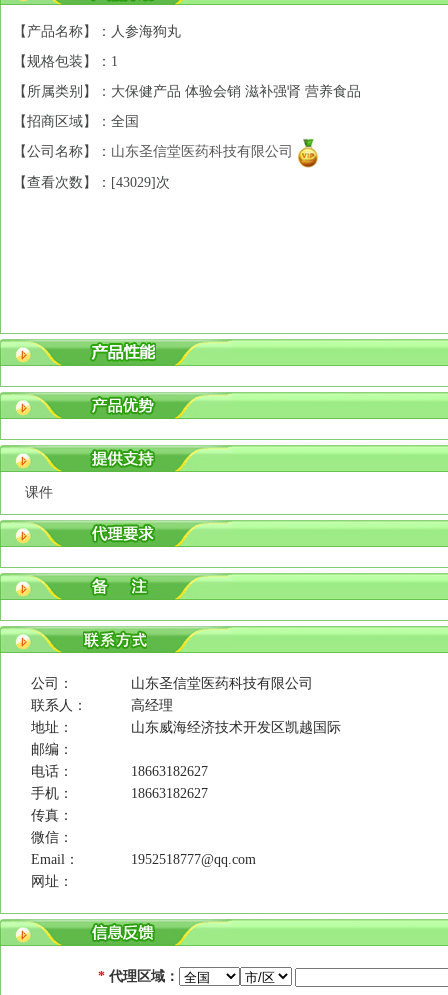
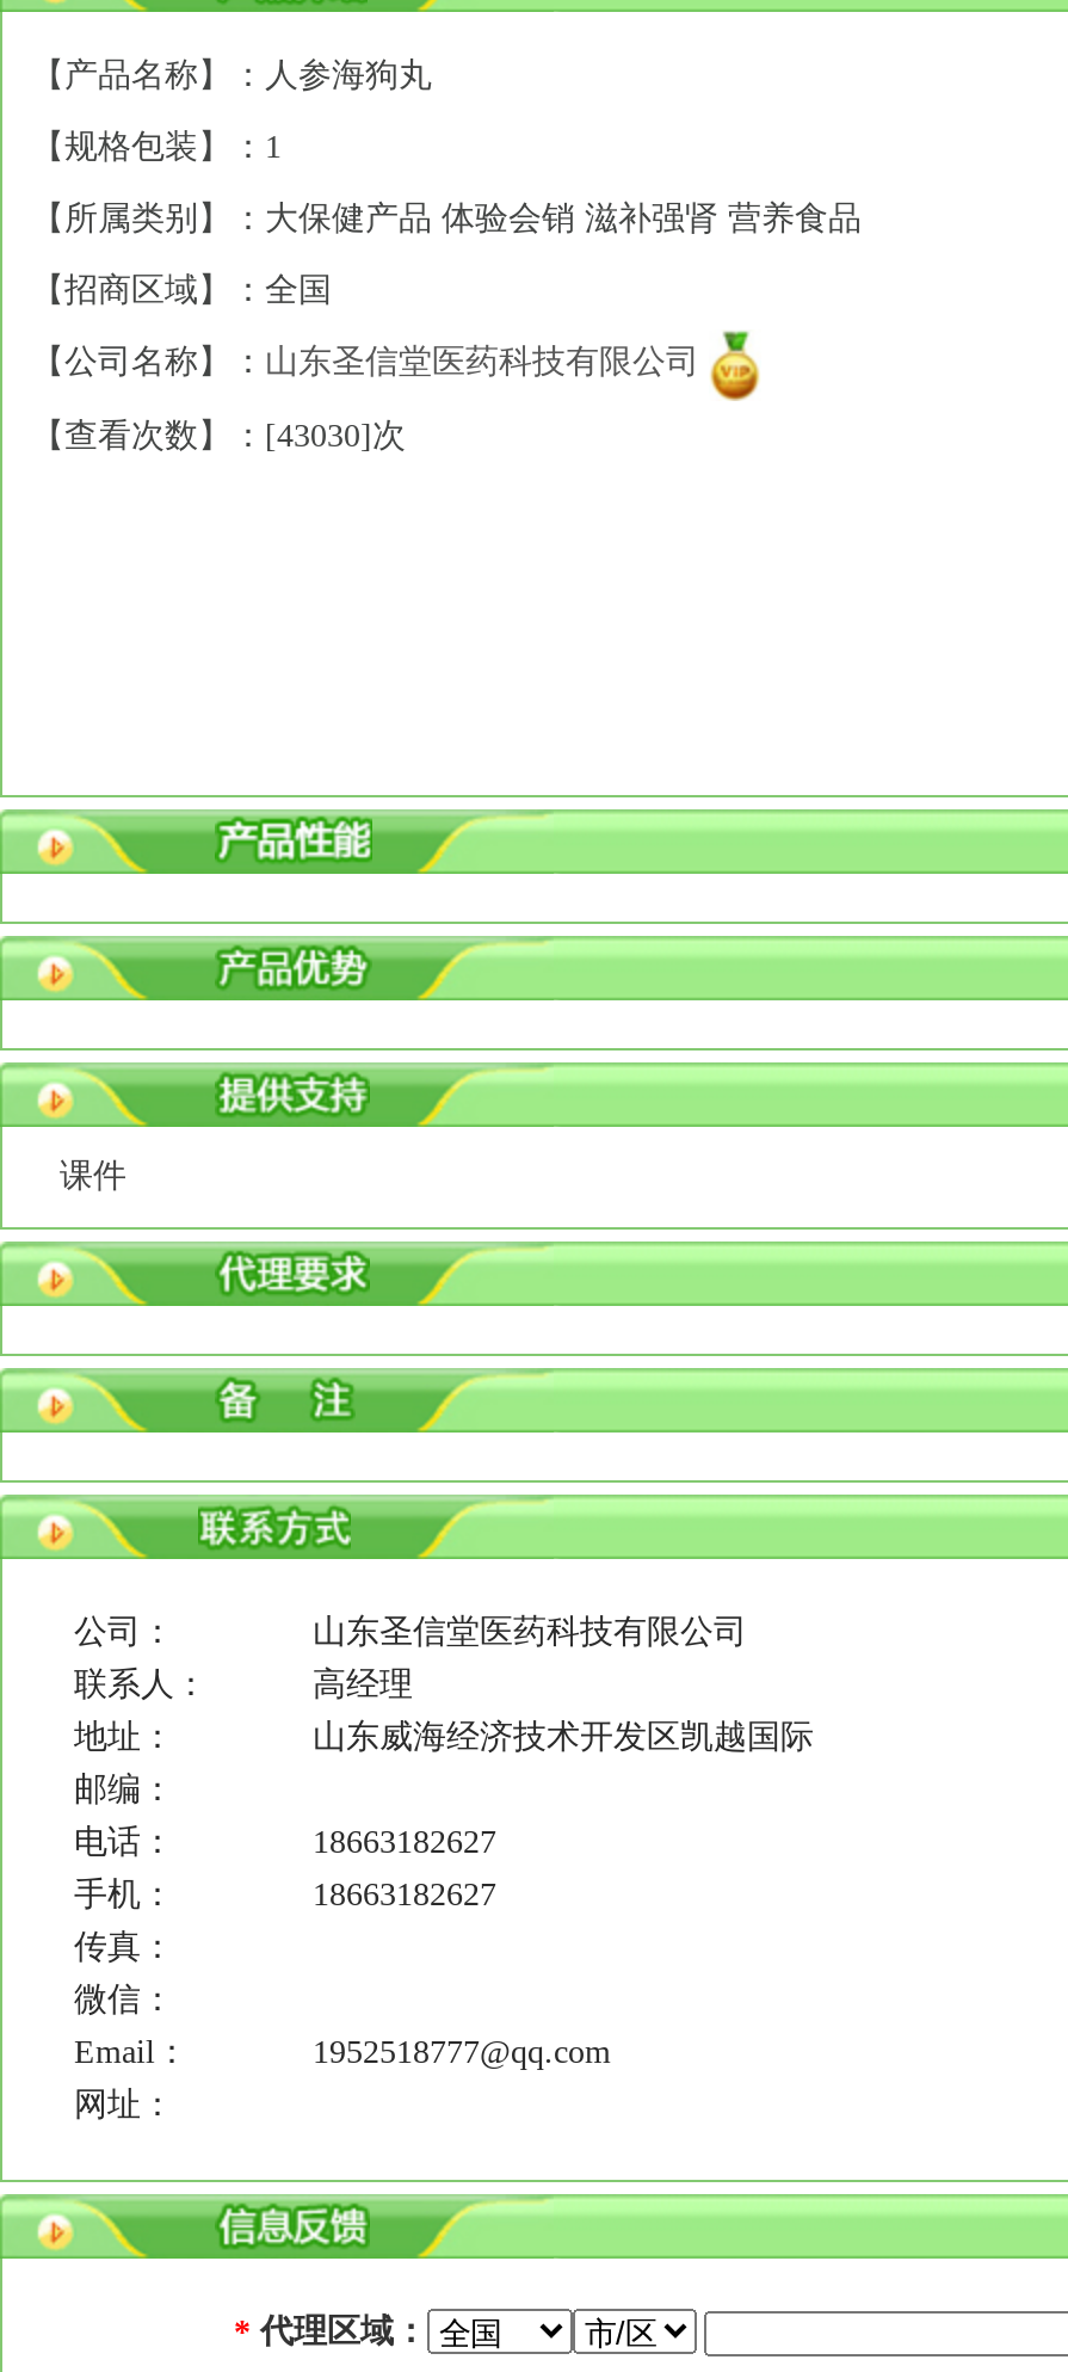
[13,175,170,190] 【查看次数】：[43029]次 -> [31,417,406,453] 【查看次数】：[43030]次

